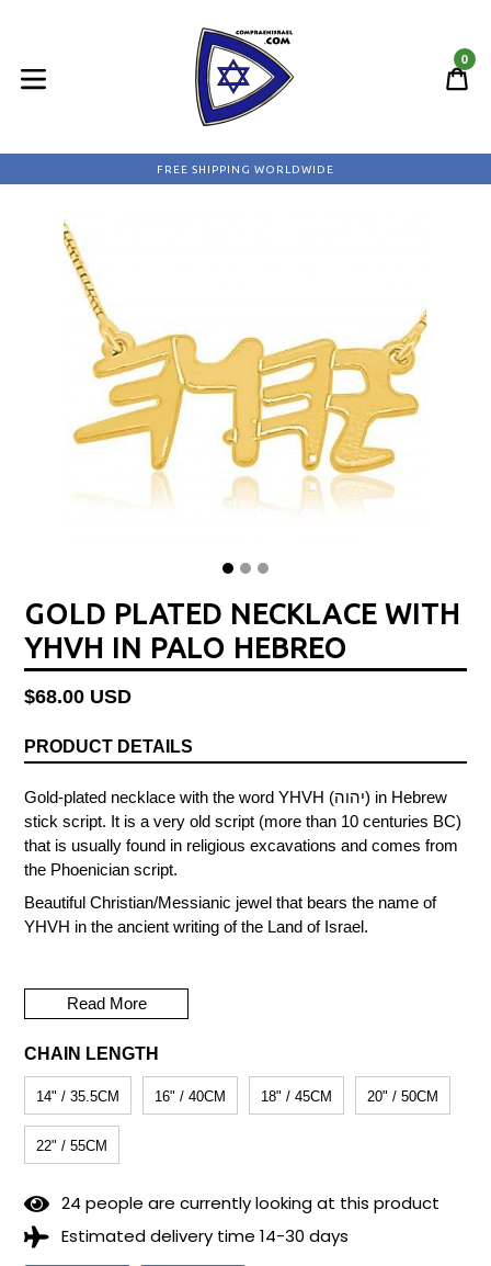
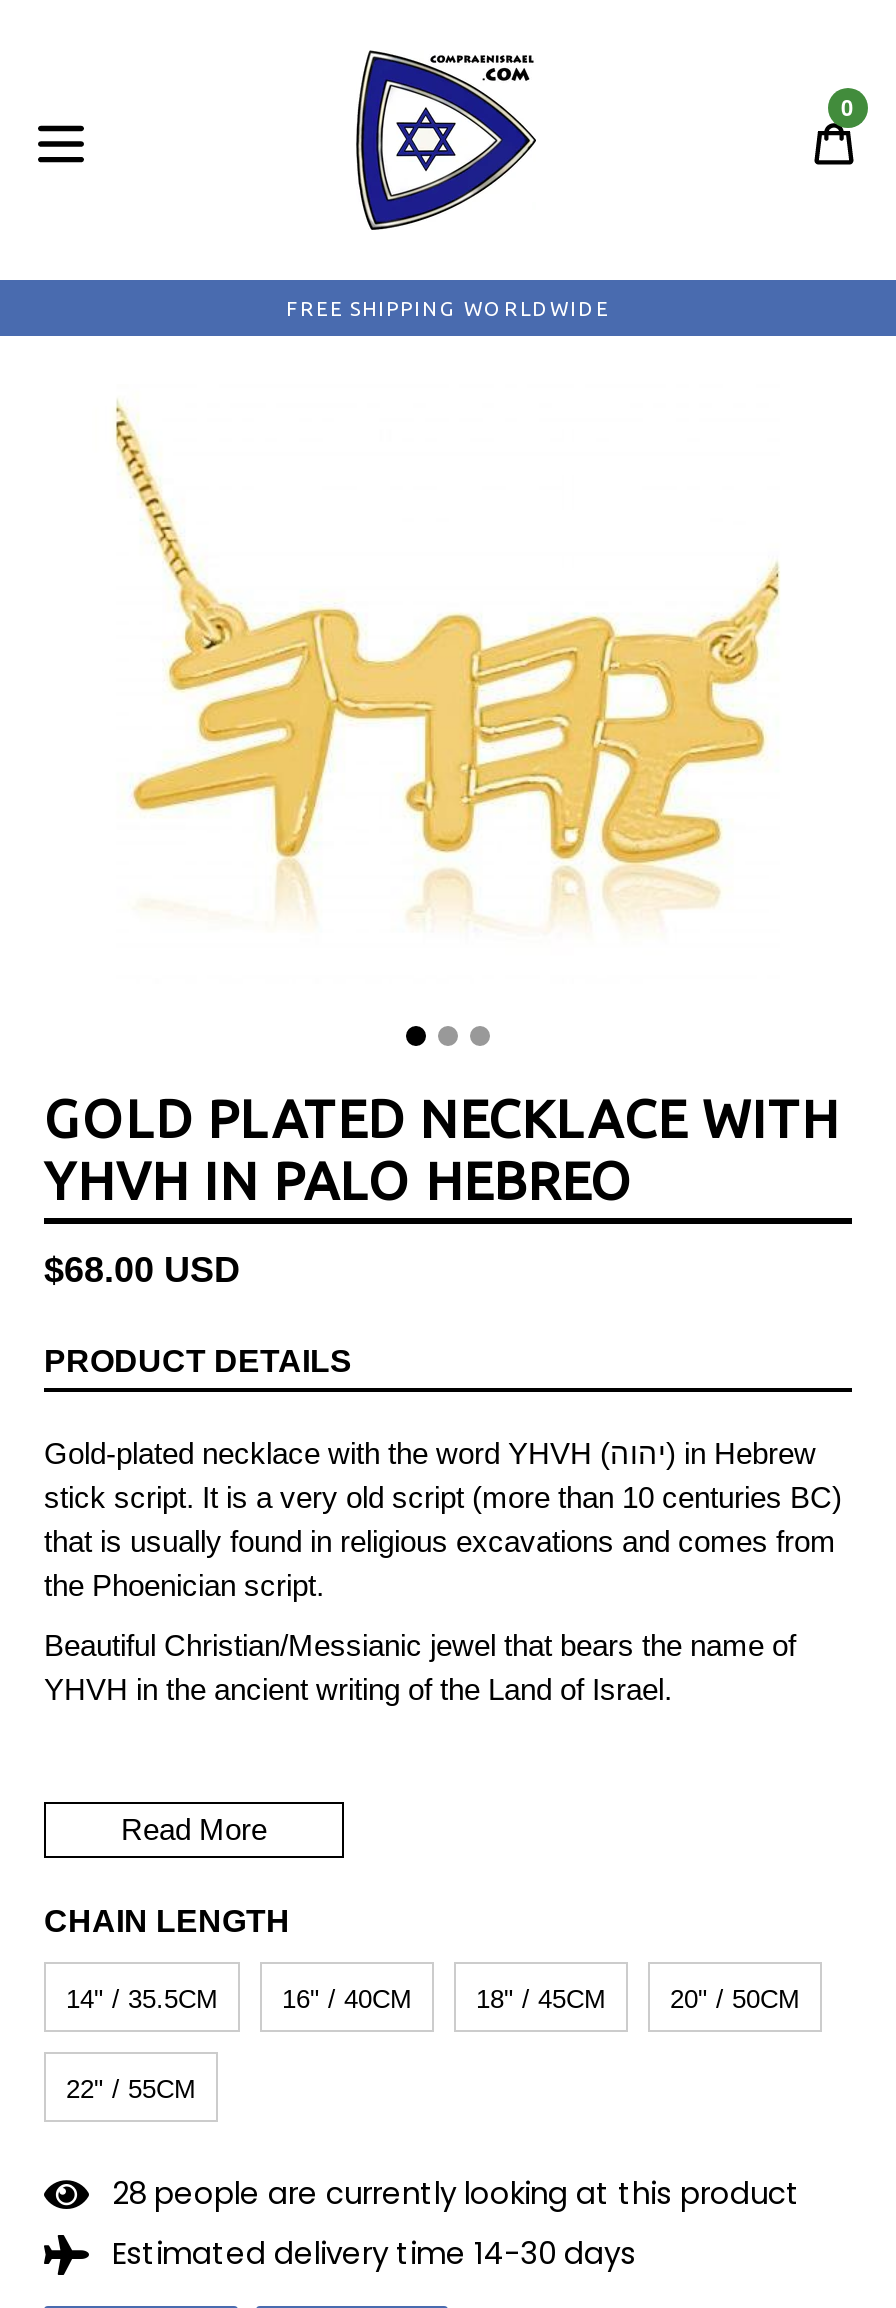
[61,1191,439,1214] 24 people are currently looking at this product -> [112,2172,800,2214] 28 people are currently looking at this product

